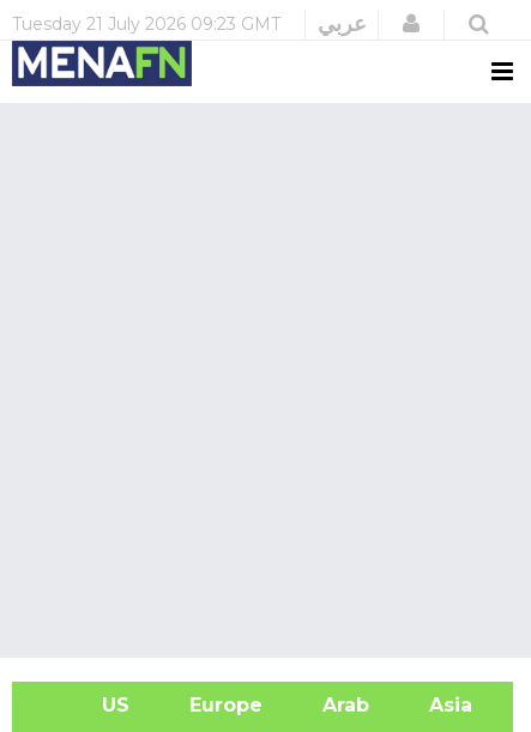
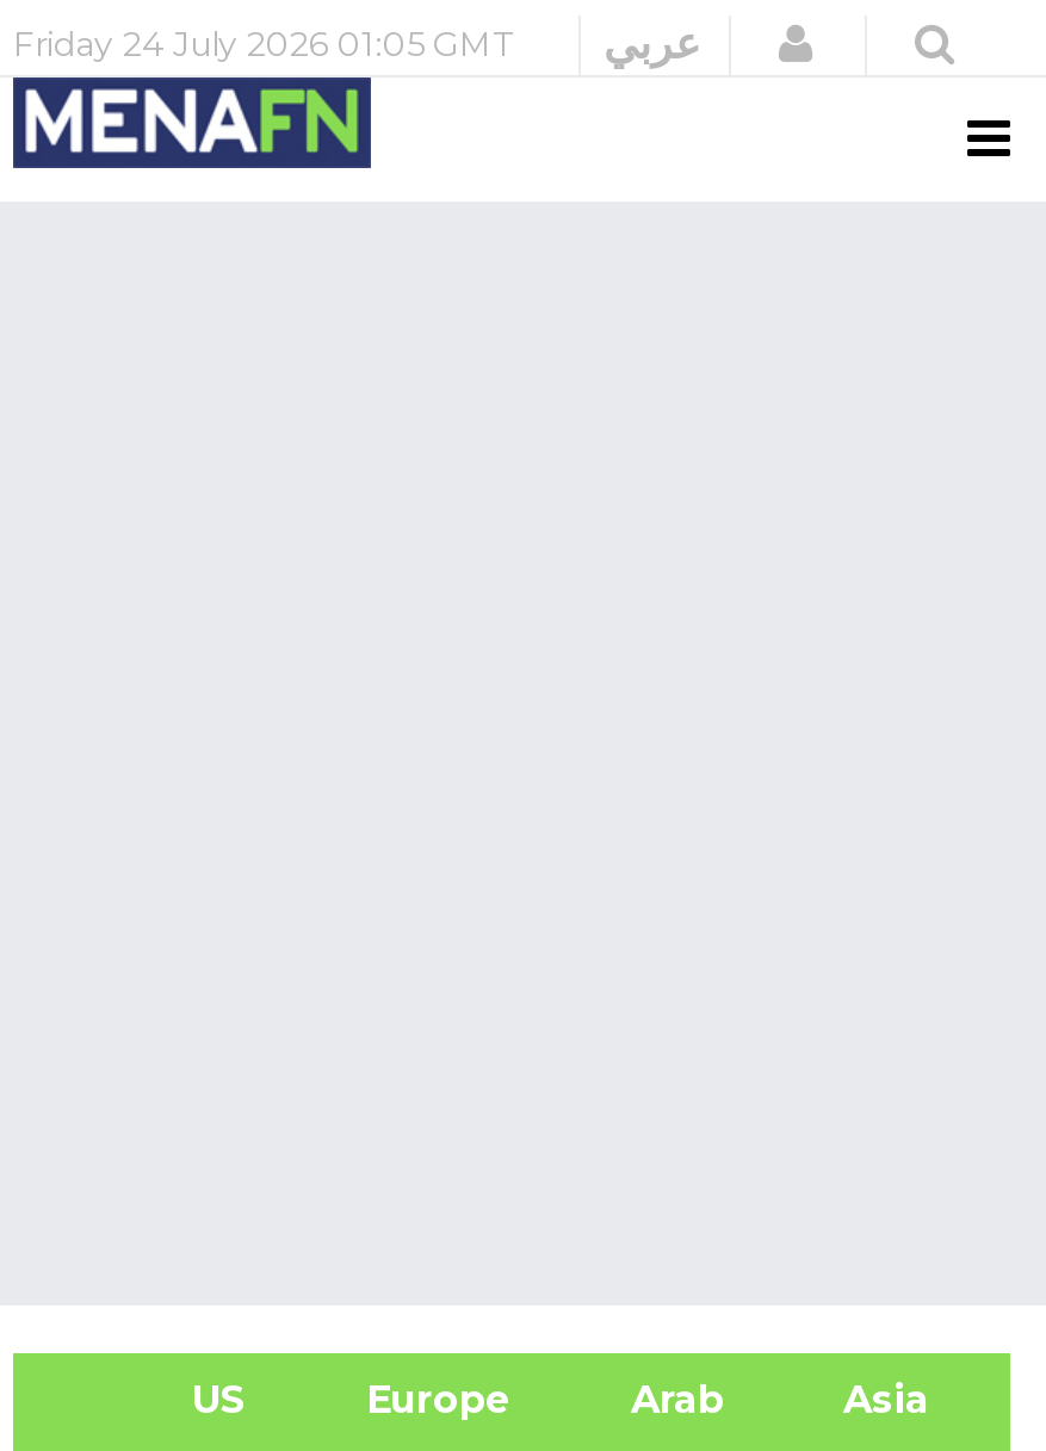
[12,13,280,35] Tuesday 21 July 2026 09:23 GMT -> [13,23,512,66] Friday 24 July 2026 01:05 GMT

